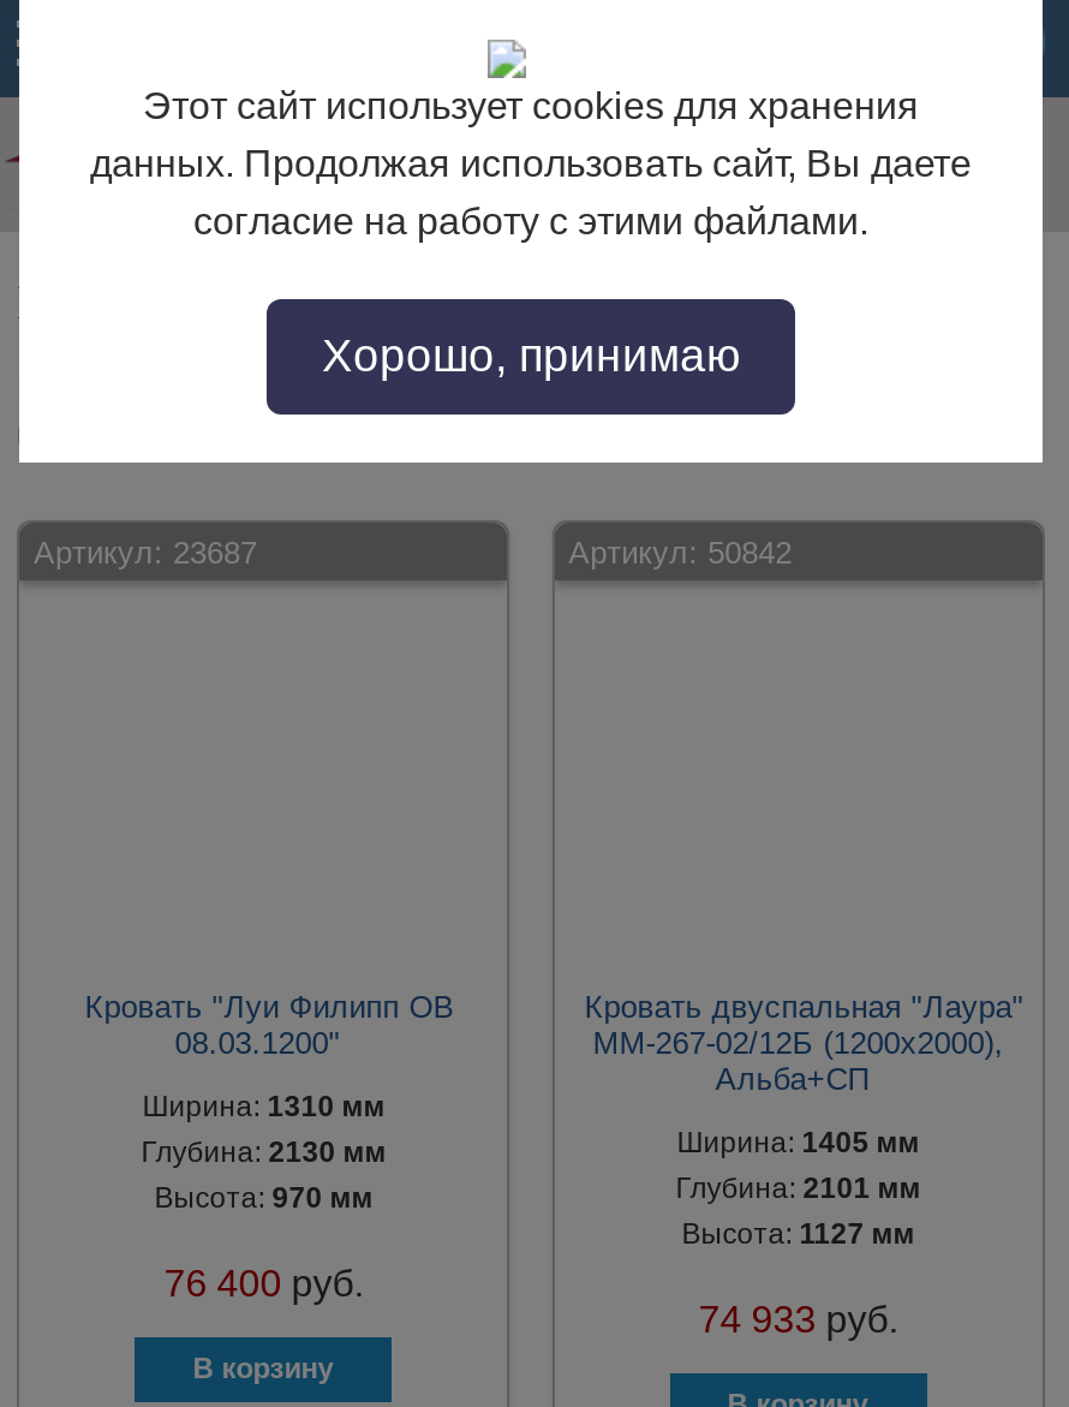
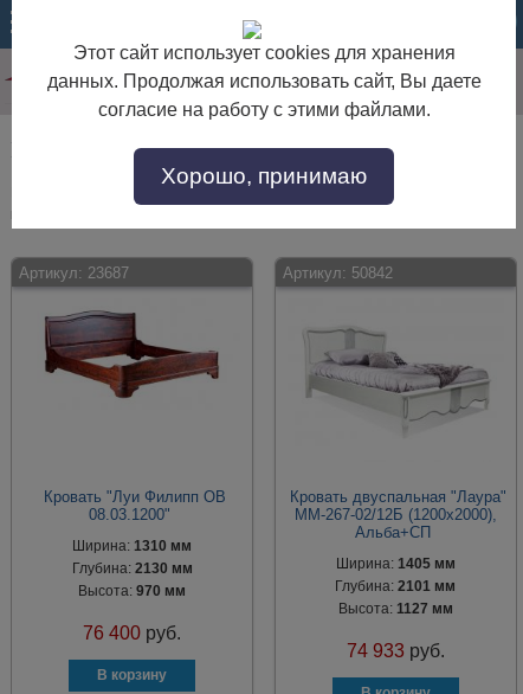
none -> [44,311,219,399] [image]
none -> [308,328,489,420] [image]

